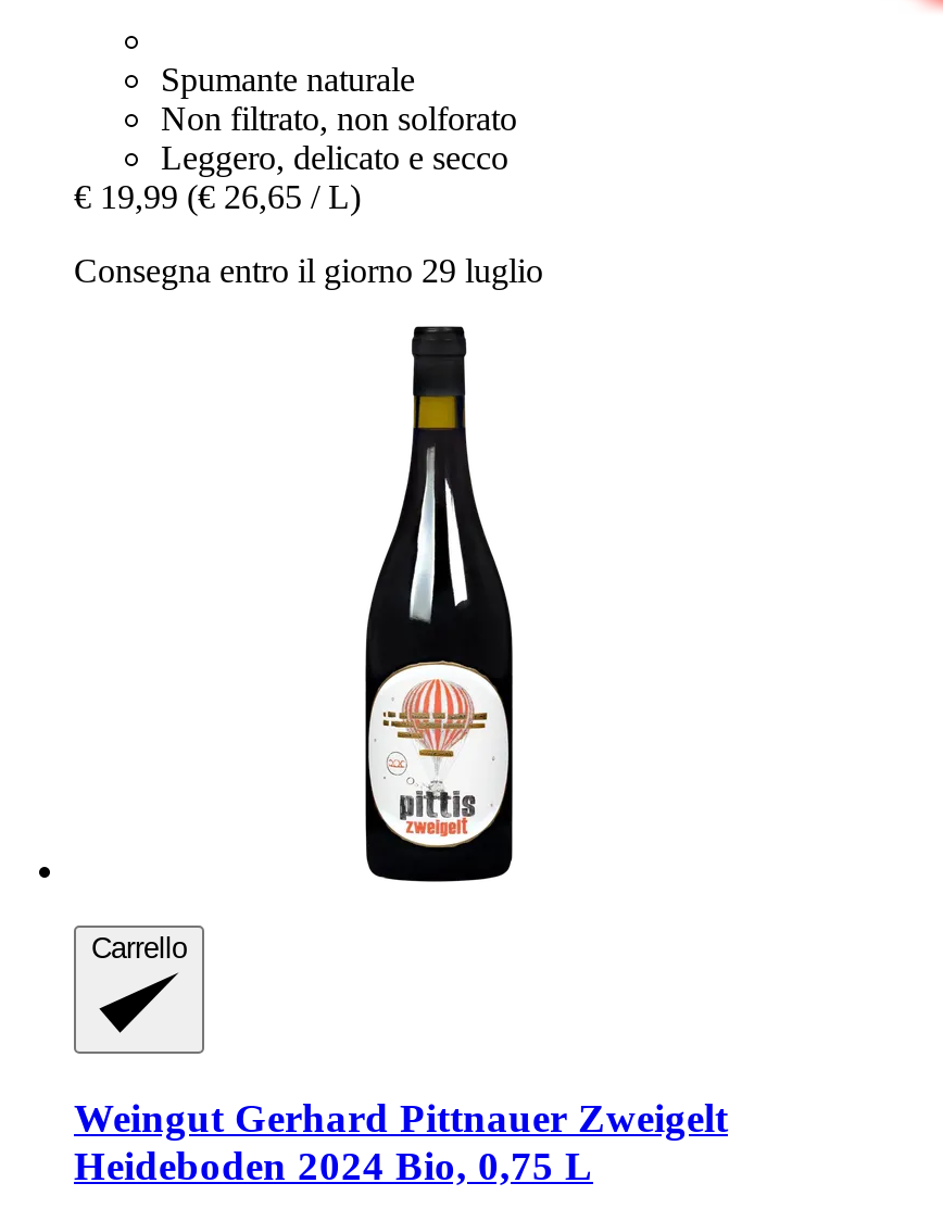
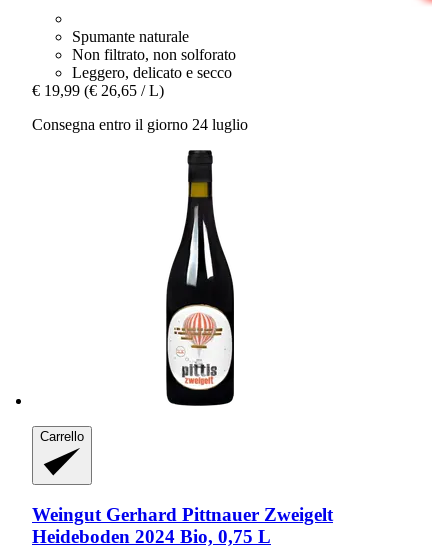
[74,253,543,290] Consegna entro il giorno 29 luglio -> [32,116,248,133] Consegna entro il giorno 24 luglio

